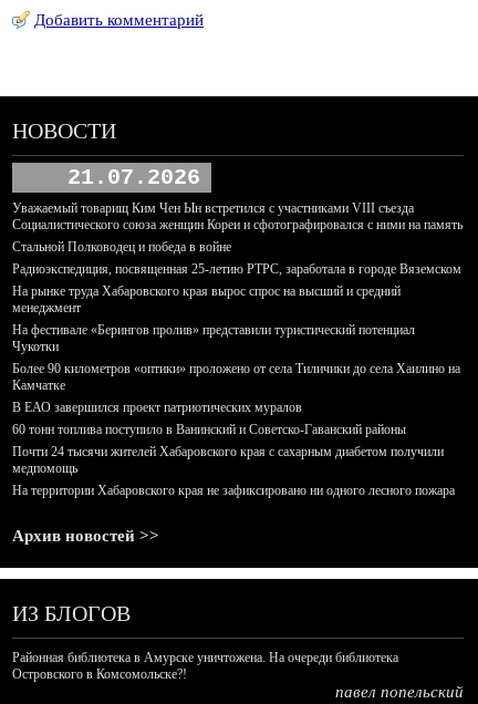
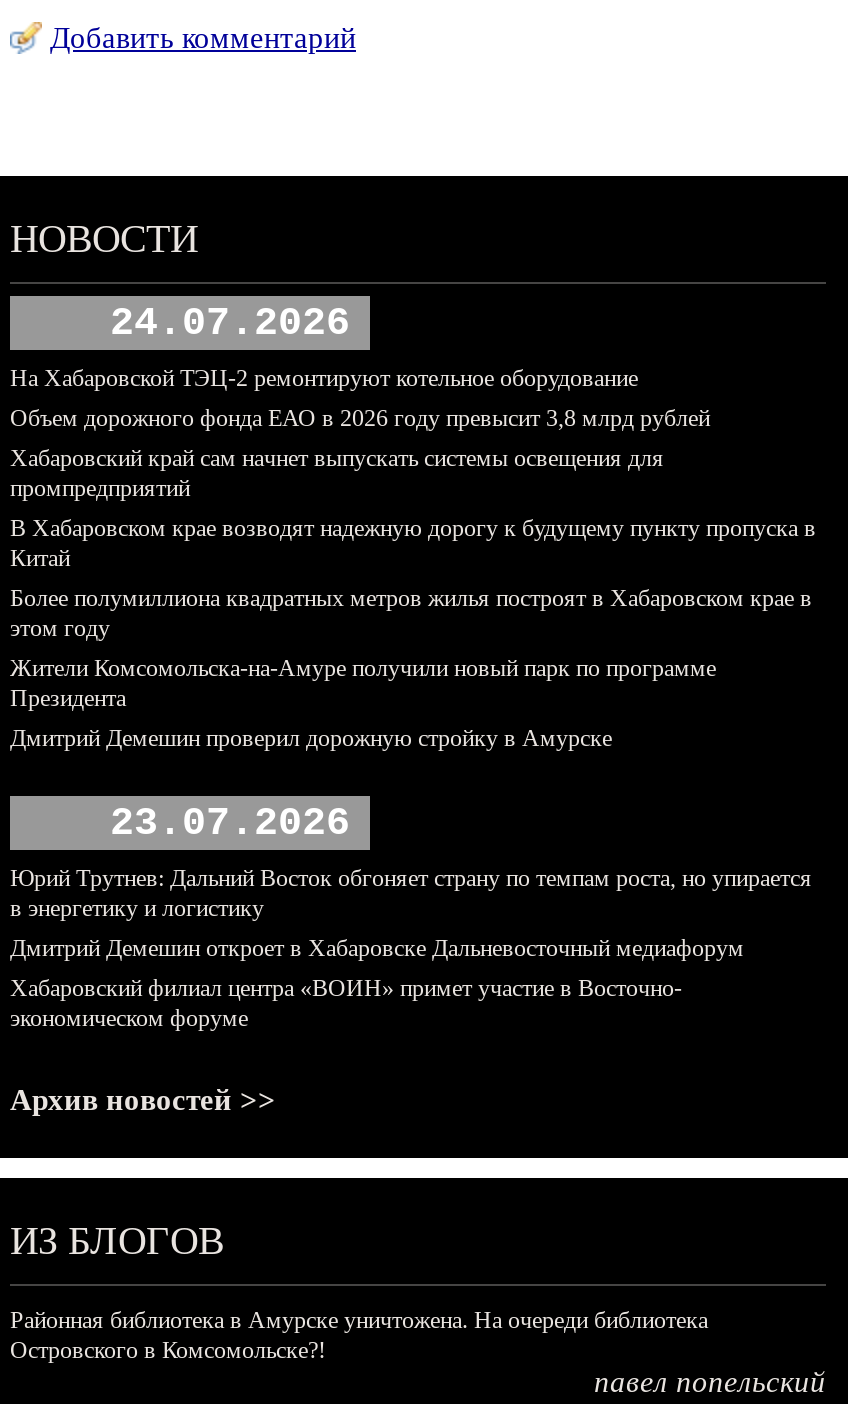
[12,165,463,498] 21.07.2026 | Уважаемый товарищ Ким Чен Ын встретился с участниками VIII съезда | Социалистического союза женщин Кореи и сфотографировался с ними на память | Стальной Полководец и победа в войне | Радиоэкспедиция, посвященная 25-летию РТРС, заработала в городе Вяземском | На рынке труда Хабаровского края вырос спрос на высший и средний | менеджмент | На фестивале «Берингов пролив» представили туристический потенциал | Чукотки | Более 90 километров «оптики» проложено от села Тиличики до села Хаилино на | Камчатке | В ЕАО завершился проект патриотических муралов | 60 тонн топлива поступило в Ванинский и Советско-Гаванский районы | Почти 24 тысячи жителей Хабаровского края с сахарным диабетом получили | медпомощь | На территории Хабаровского края не зафиксировано ни одного лесного пожара -> [10,300,816,1032] 24.07.2026 | На Хабаровской ТЭЦ-2 ремонтируют котельное оборудование | Объем дорожного фонда ЕАО в 2026 году превысит 3,8 млрд рублей | Хабаровский край сам начнет выпускать системы освещения для | промпредприятий | В Хабаровском крае возводят надежную дорогу к будущему пункту пропуска в | Китай | Более полумиллиона квадратных метров жилья построят в Хабаровском крае в | этом году | Жители Комсомольска-на-Амуре получили новый парк по программе | Президента | Дмитрий Демешин проверил дорожную стройку в Амурске | 23.07.2026 | Юрий Трутнев: Дальний Восток обгоняет страну по темпам роста, но упирается | в энергетику и логистику | Дмитрий Демешин откроет в Хабаровске Дальневосточный медиафорум | Хабаровский филиал центра «ВОИН» примет участие в Восточно- | экономическом форуме

